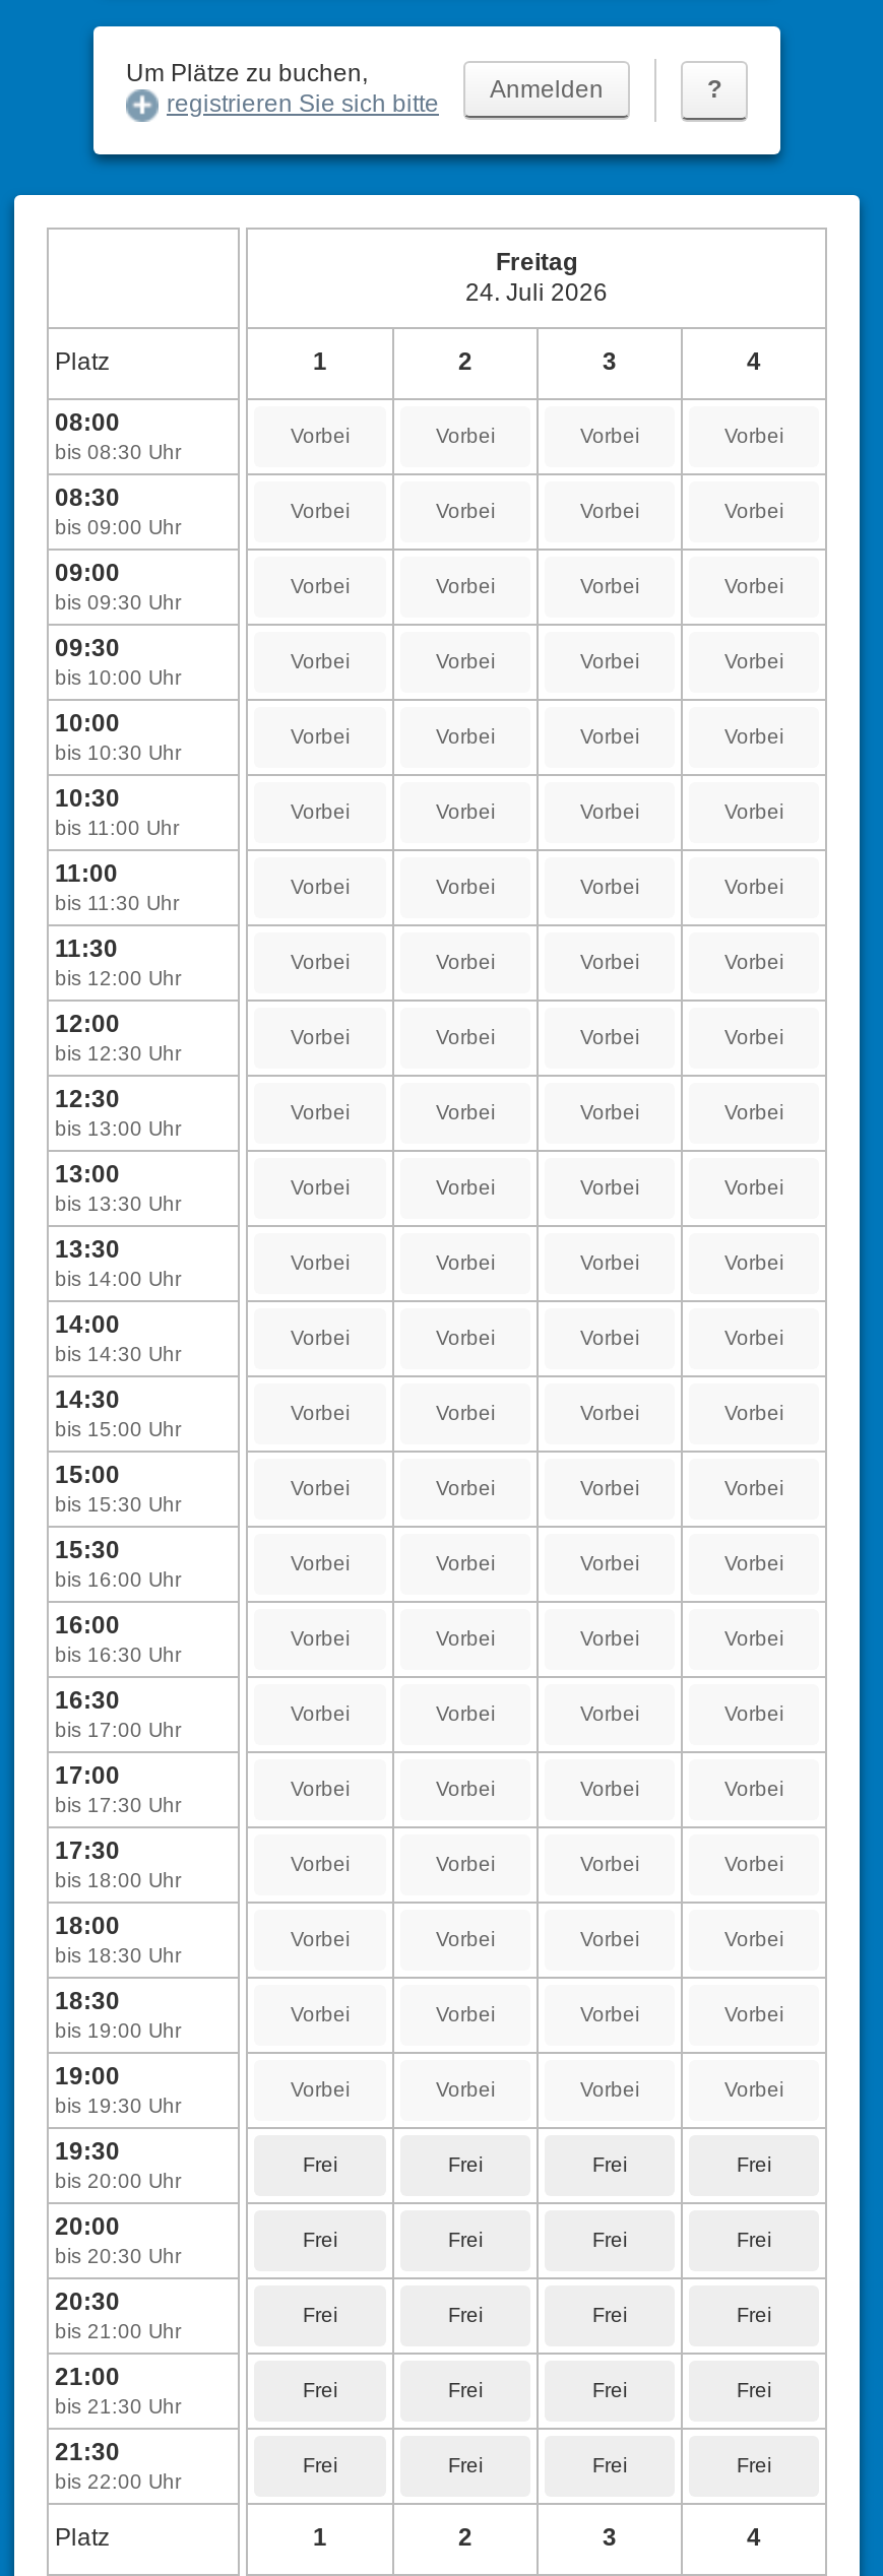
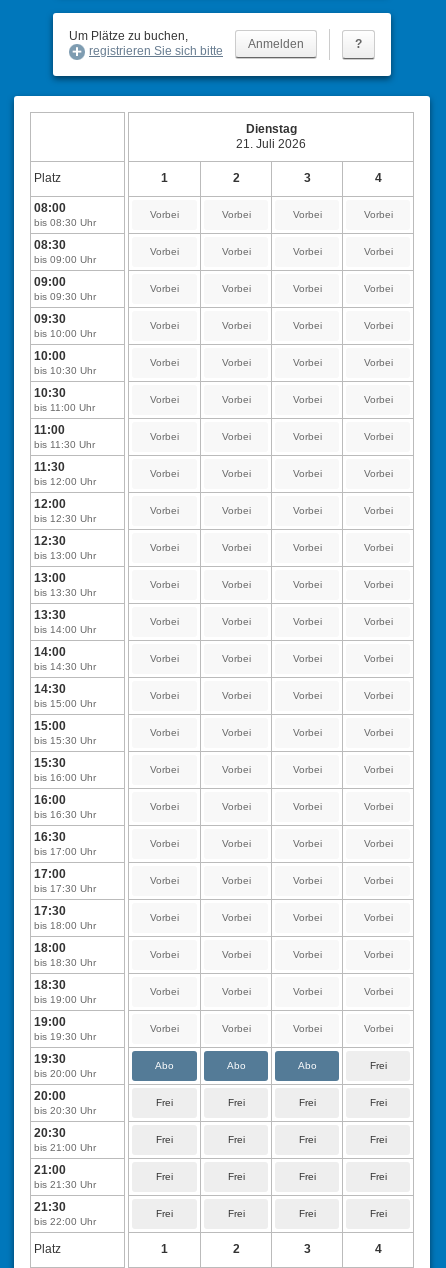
[465,248,608,307] Freitag | 24. Juli 2026 -> [236,122,306,151] Dienstag | 21. Juli 2026
[303,2153,627,2176] Frei | Frei | Frei -> [155,1060,316,1071] Abo | Abo | Abo

